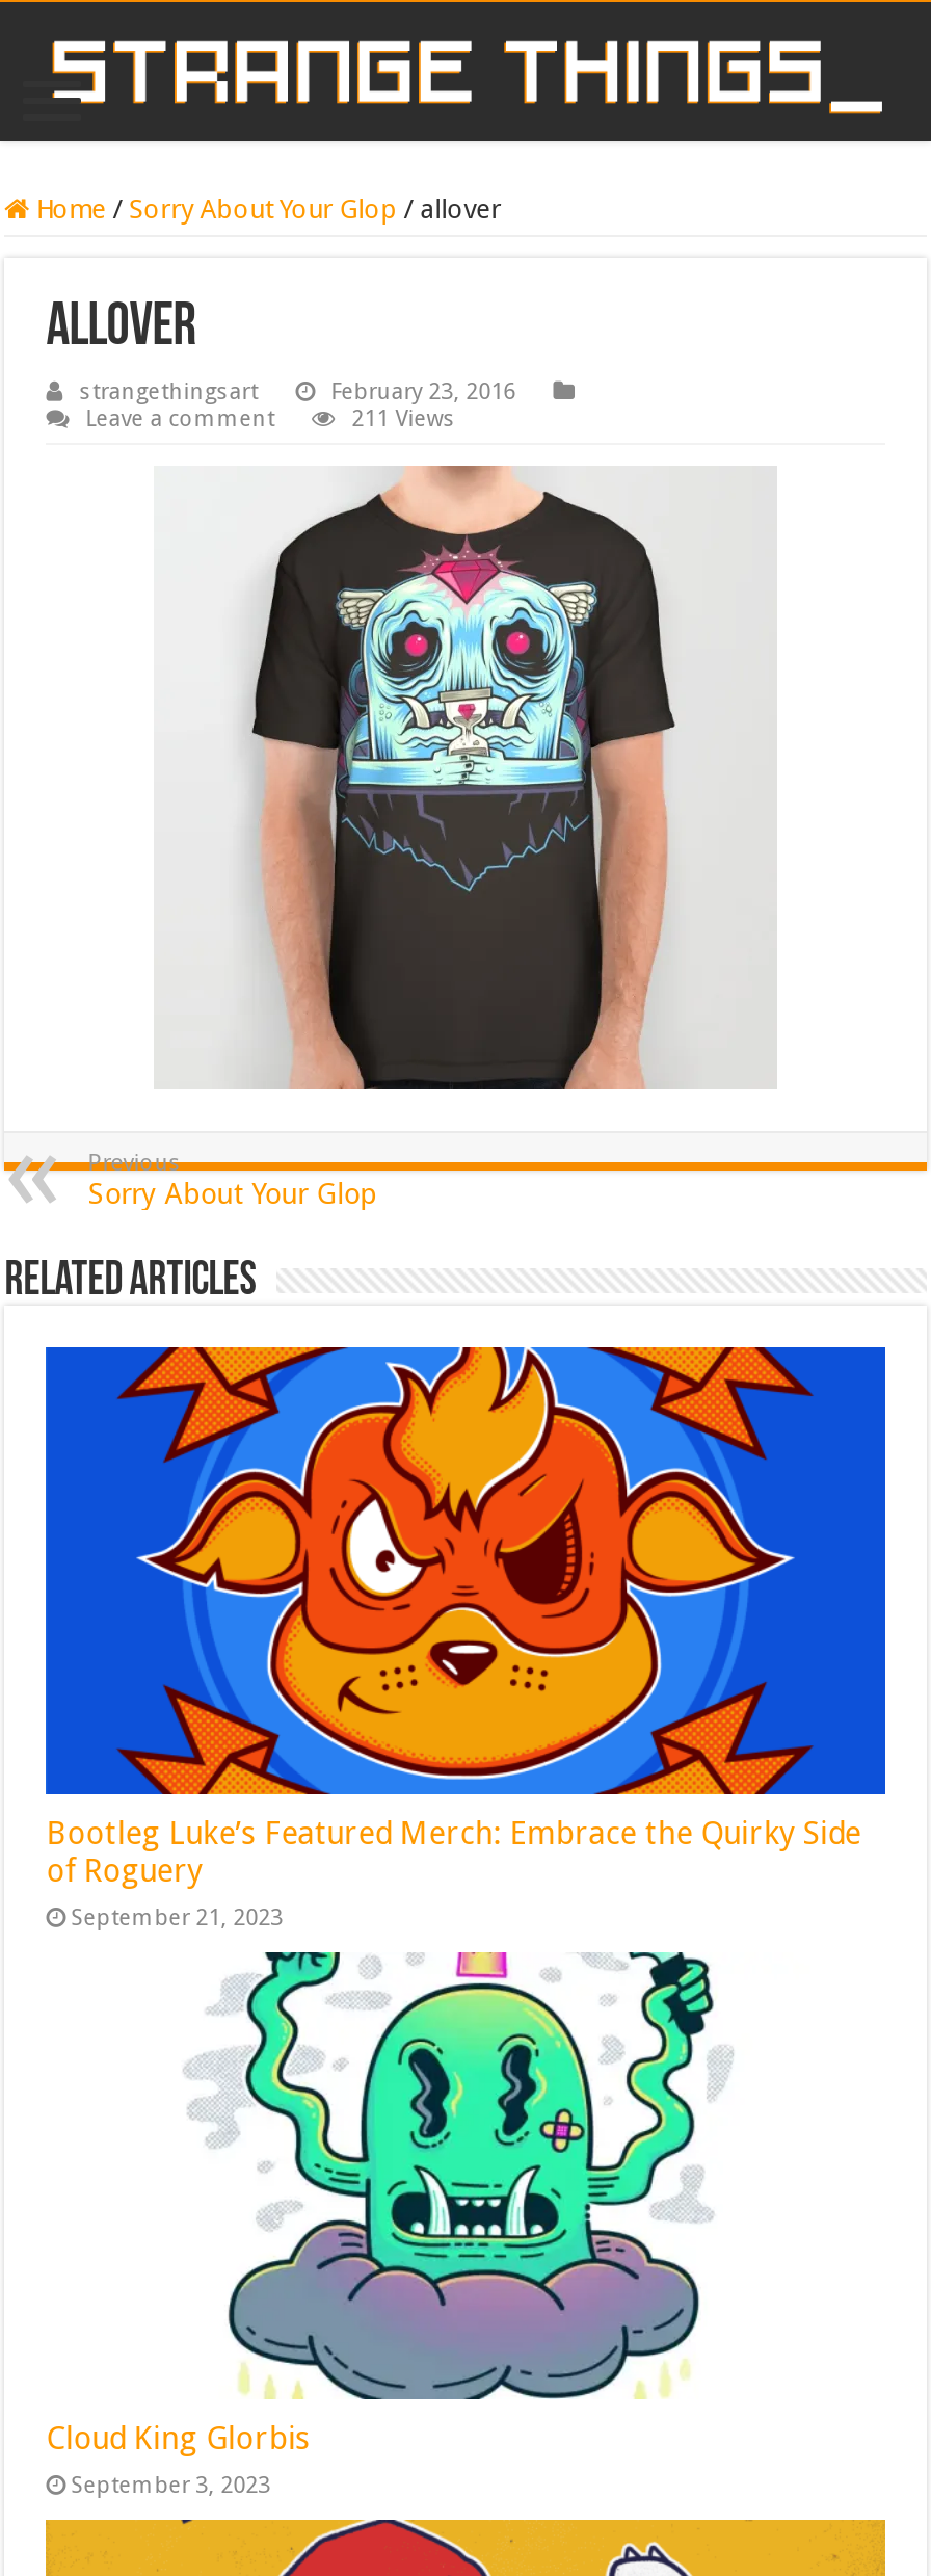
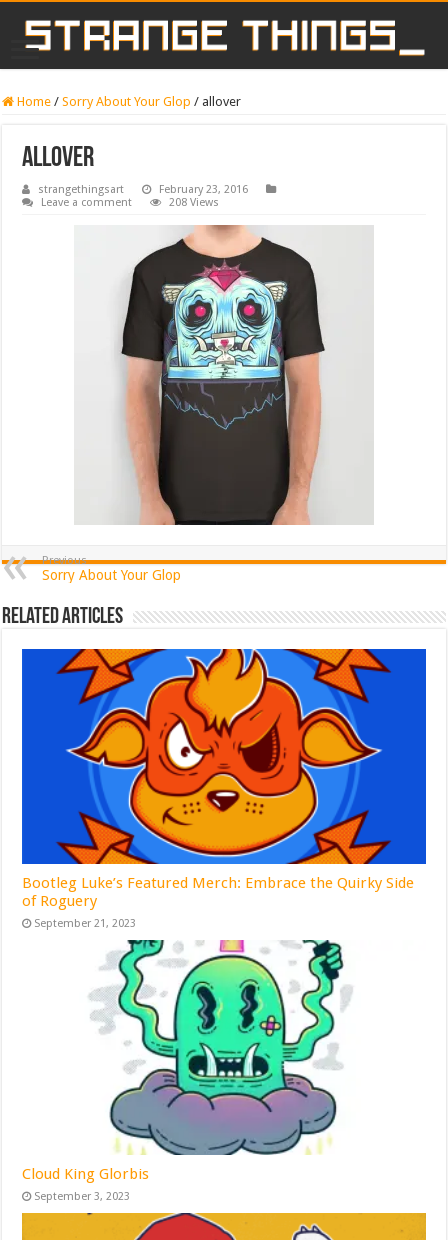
[352,406,456,433] 211 Views -> [169,196,219,209] 208 Views

